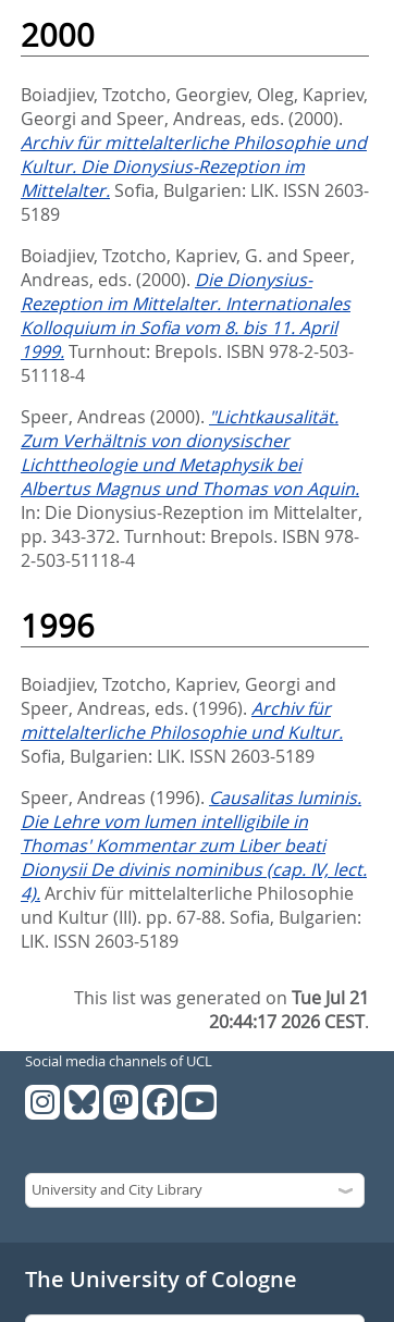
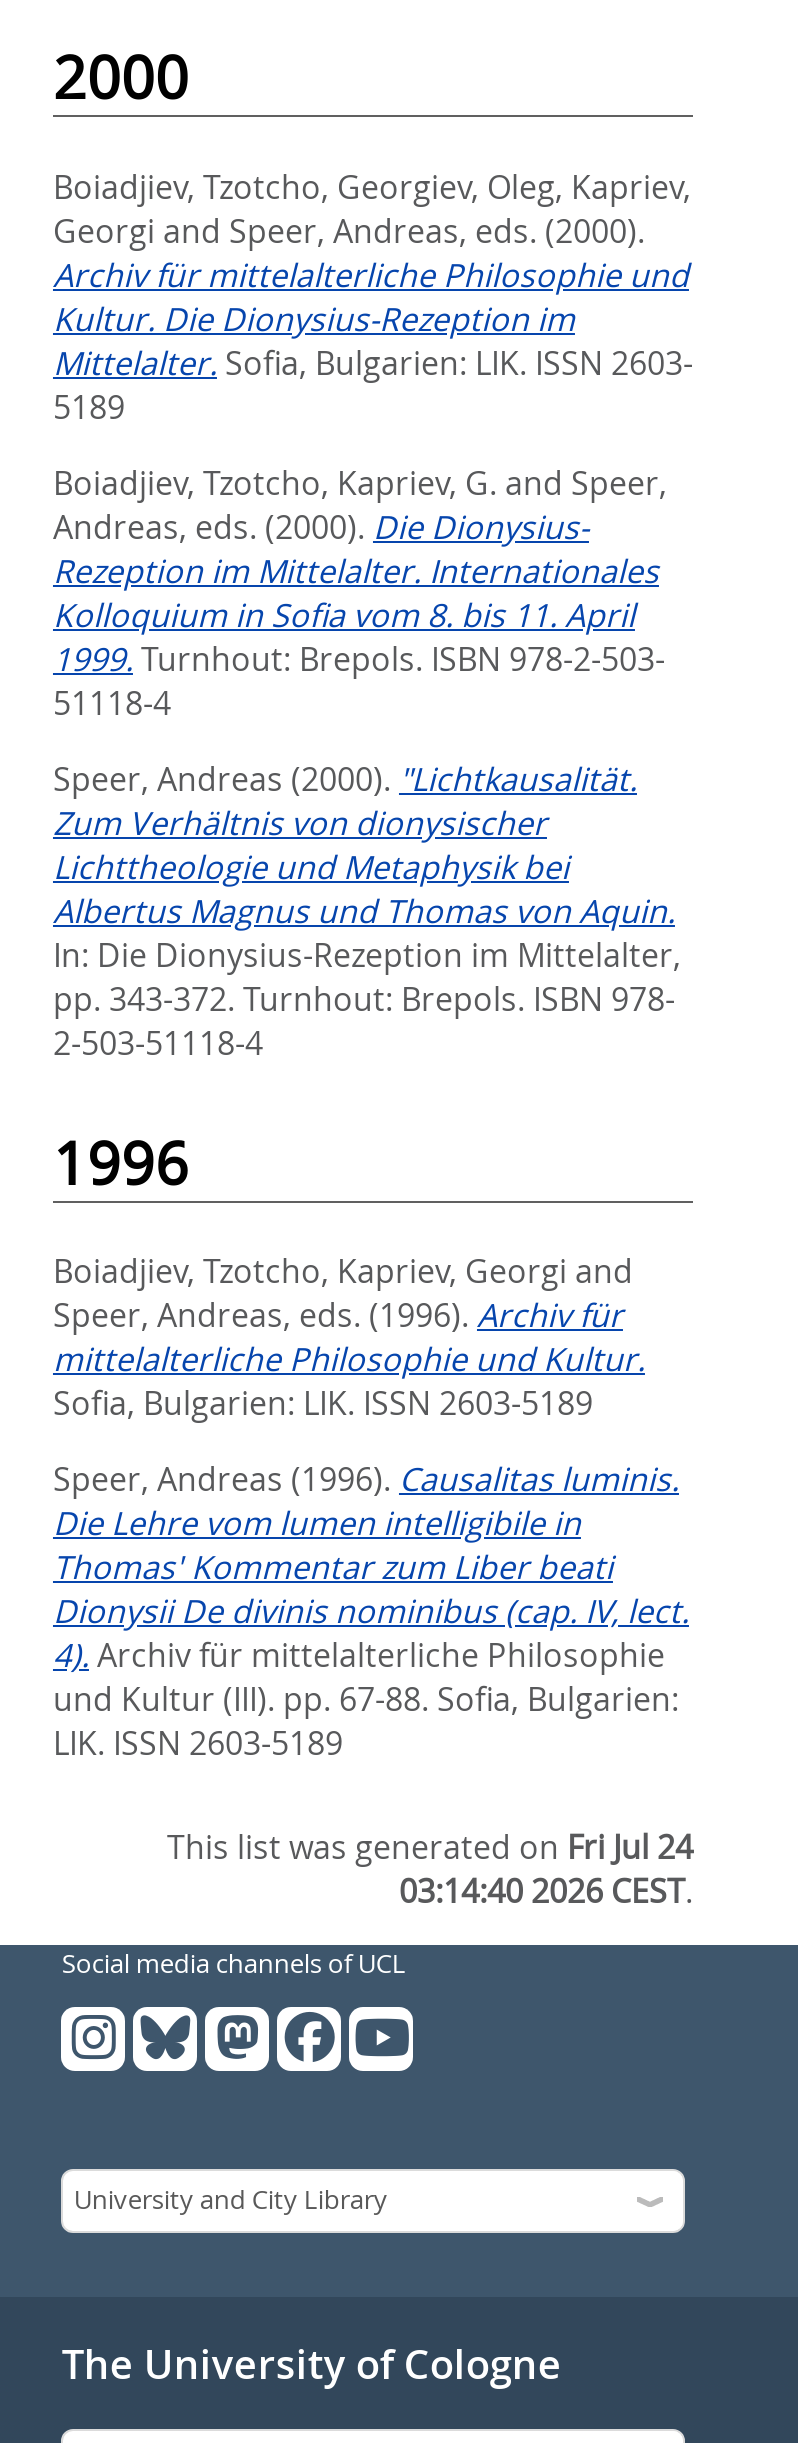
[74,986,369,1010] This list was generated on Tue Jul 21 -> [167,1826,693,1870] This list was generated on Fri Jul 24
[209,1010,369,1034] 20:44:17 2026 CEST. -> [399,1870,693,1914] 03:14:40 2026 CEST.

